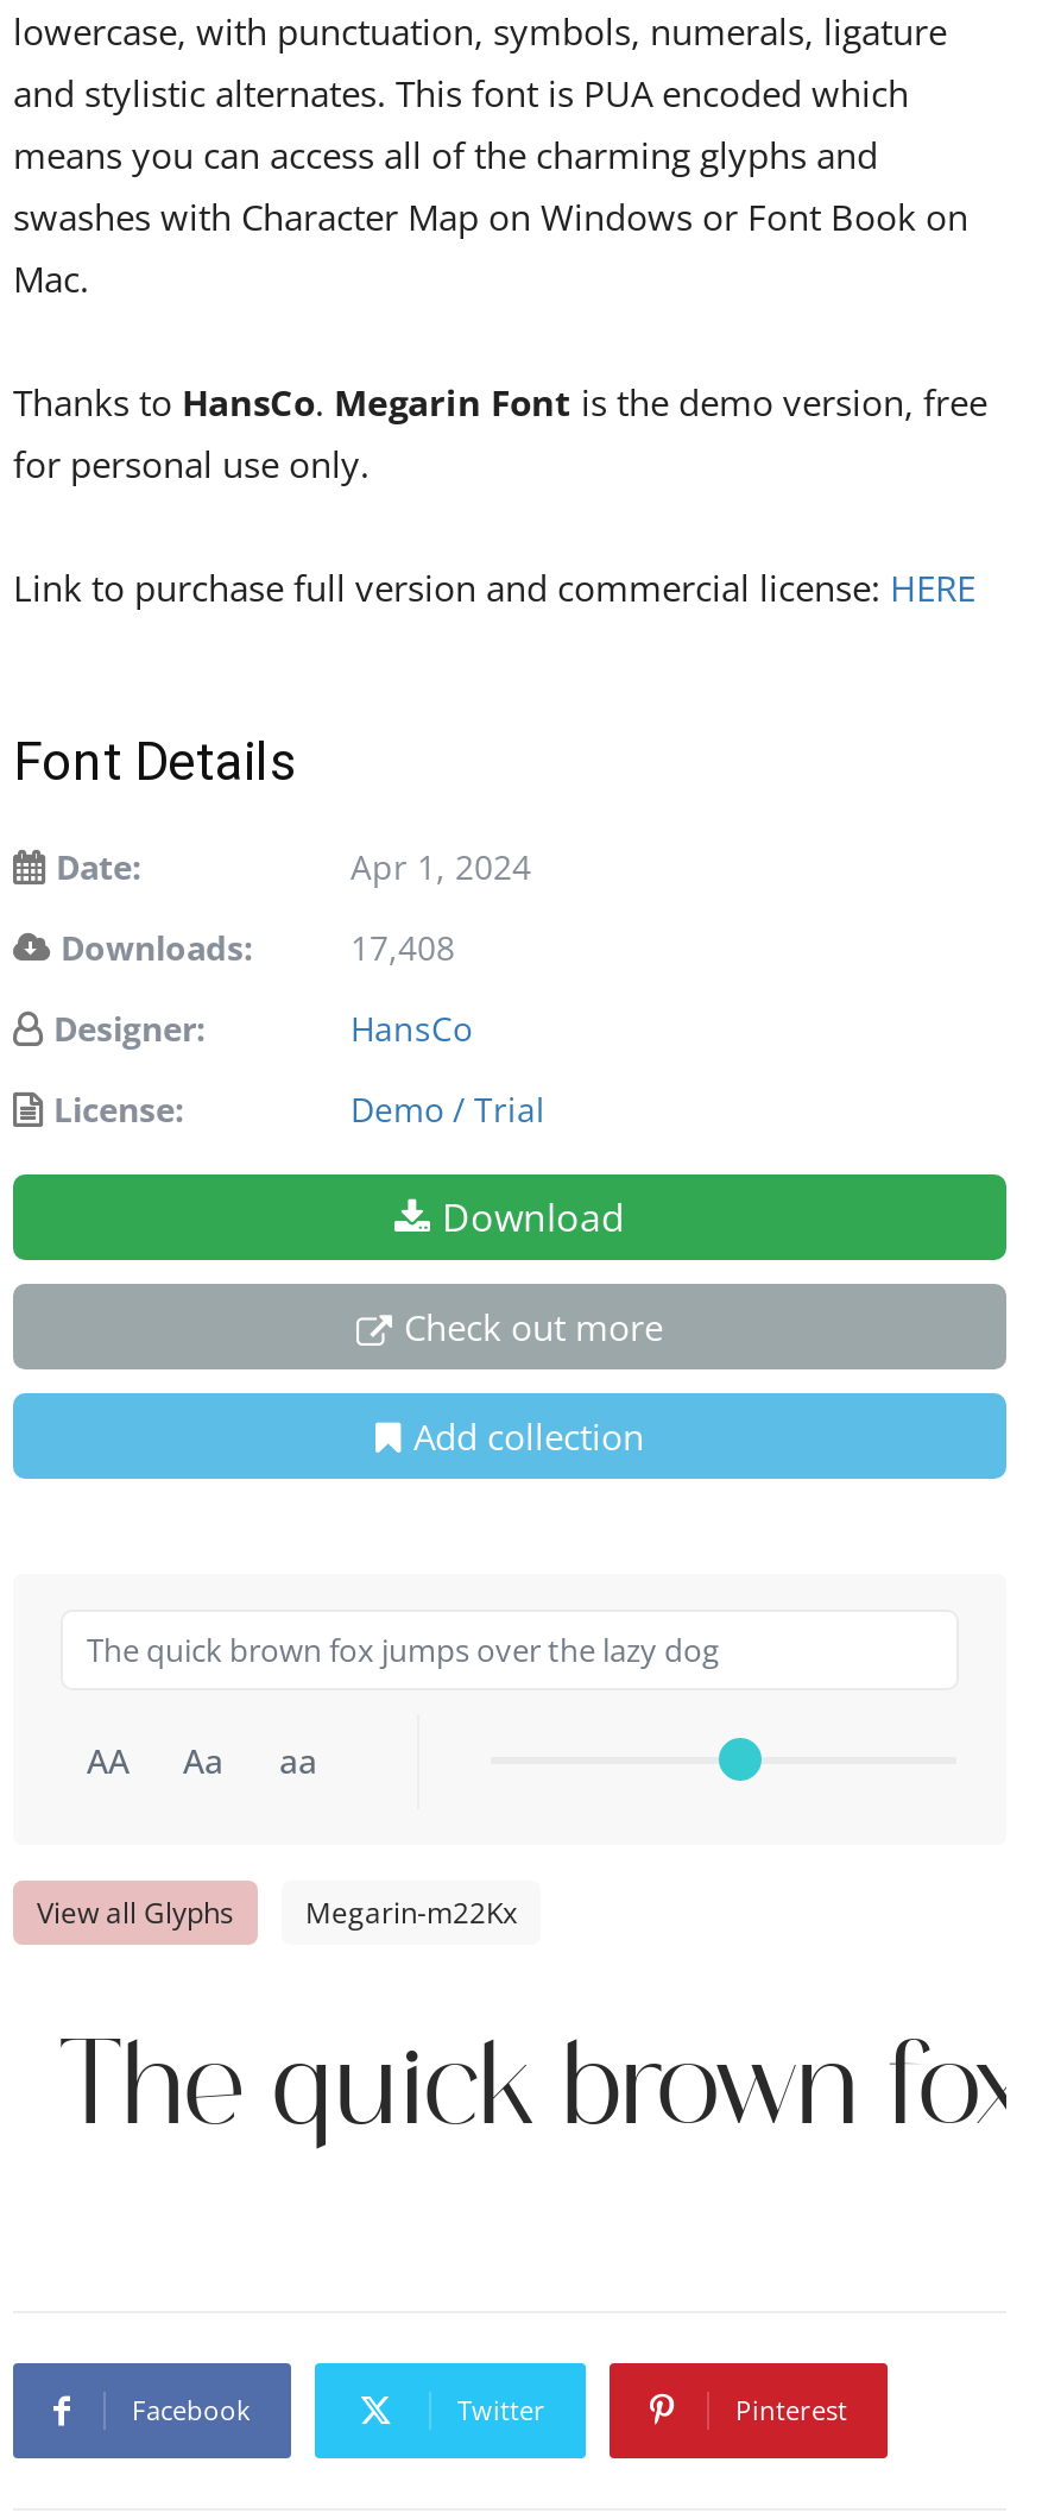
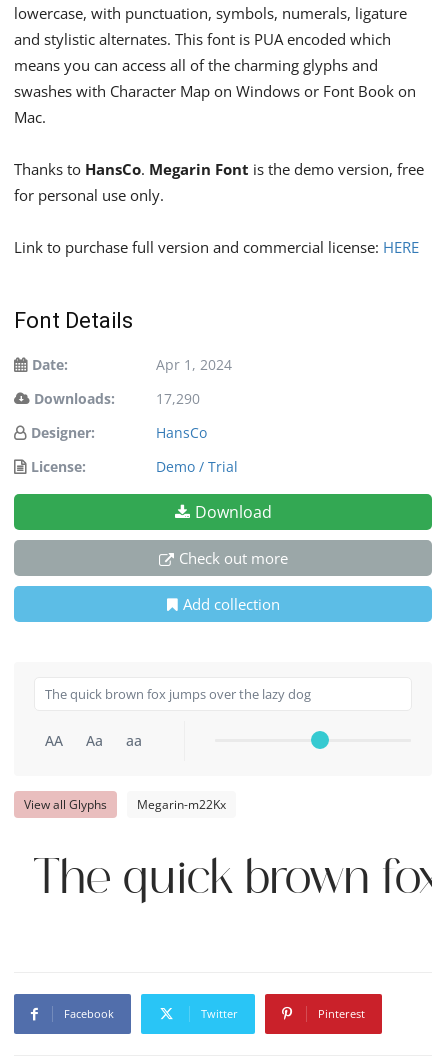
[351,926,455,971] 17,408 -> [156,389,200,408] 17,290

